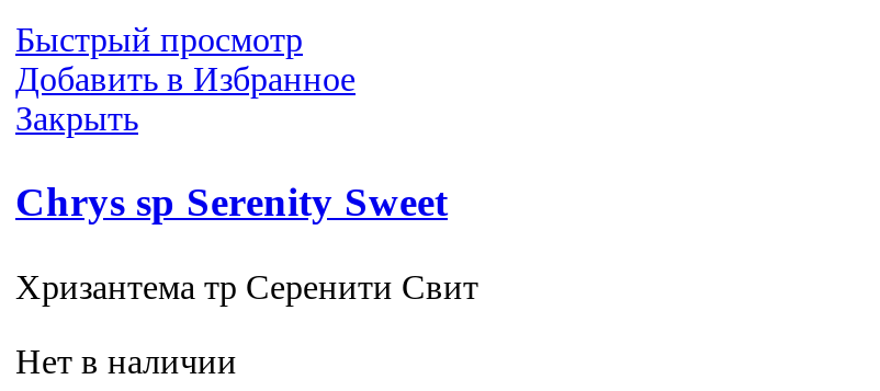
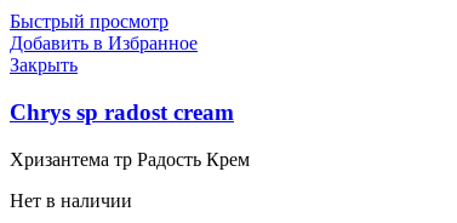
[15,179,448,225] Chrys sp Serenity Sweet -> [10,99,234,125] Chrys sp radost cream
[15,269,478,306] Хризантема тр Серенити Свит -> [10,149,250,169] Хризантема тр Радость Крем

